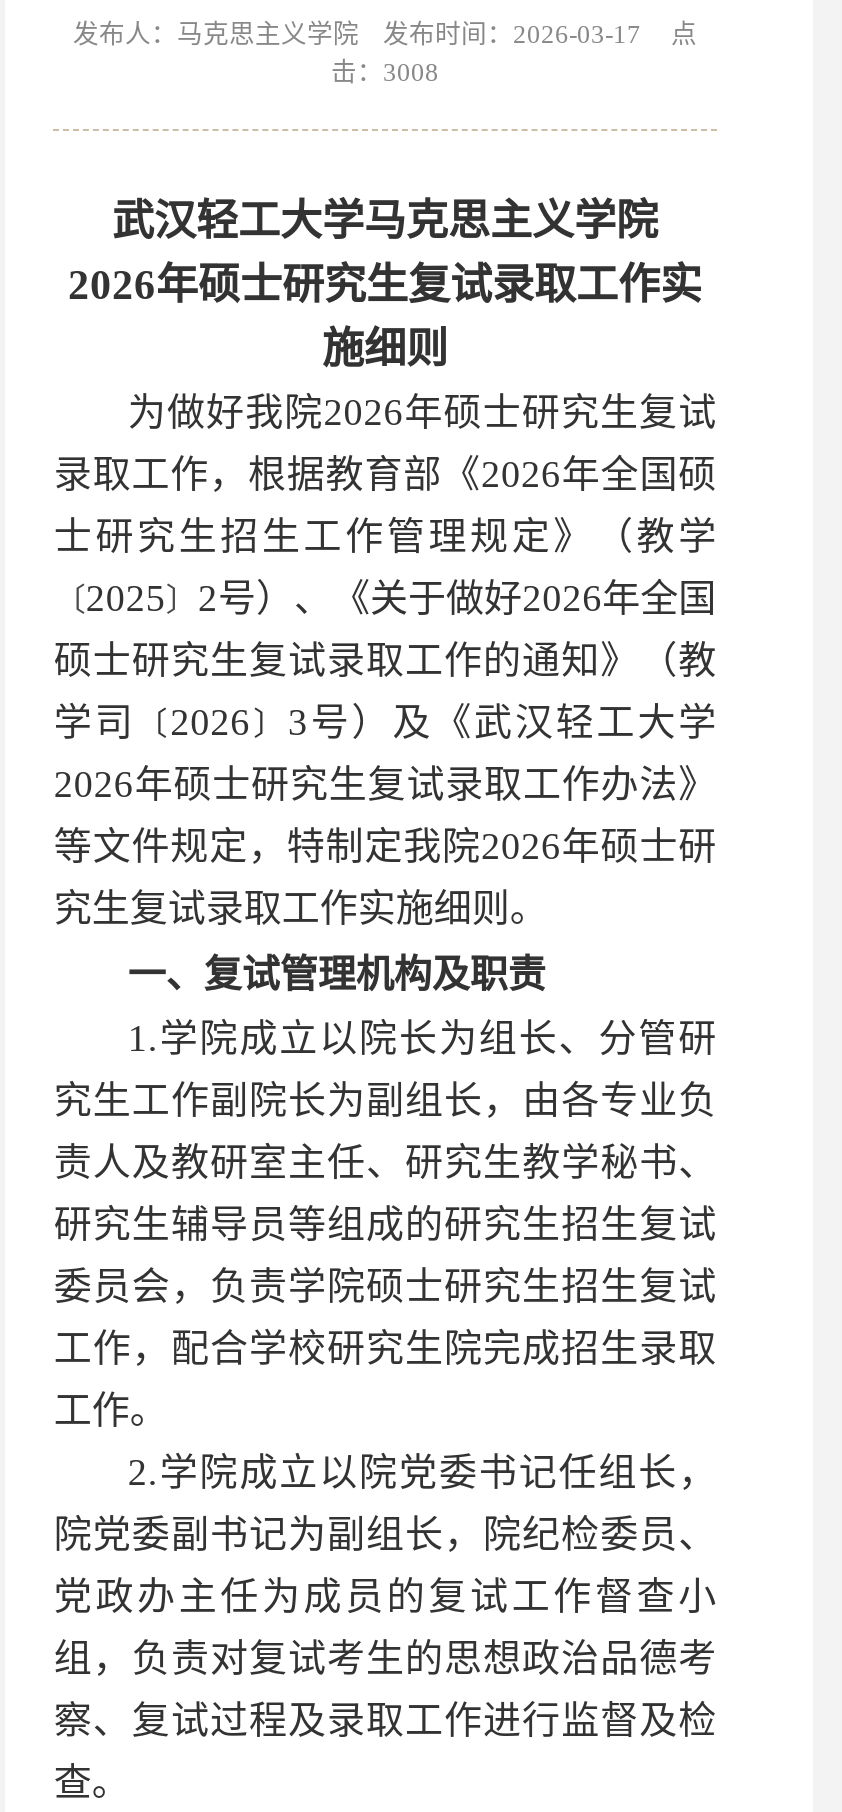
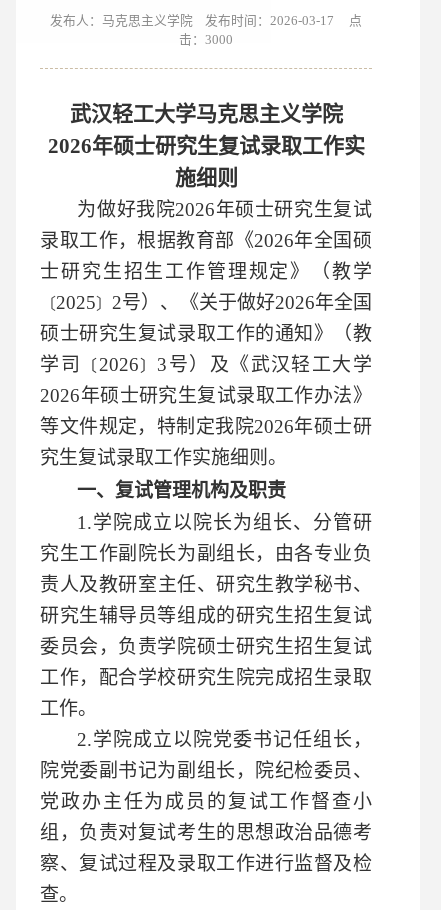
[331,59,439,87] 击：3008 -> [179,33,233,47] 击：3000

